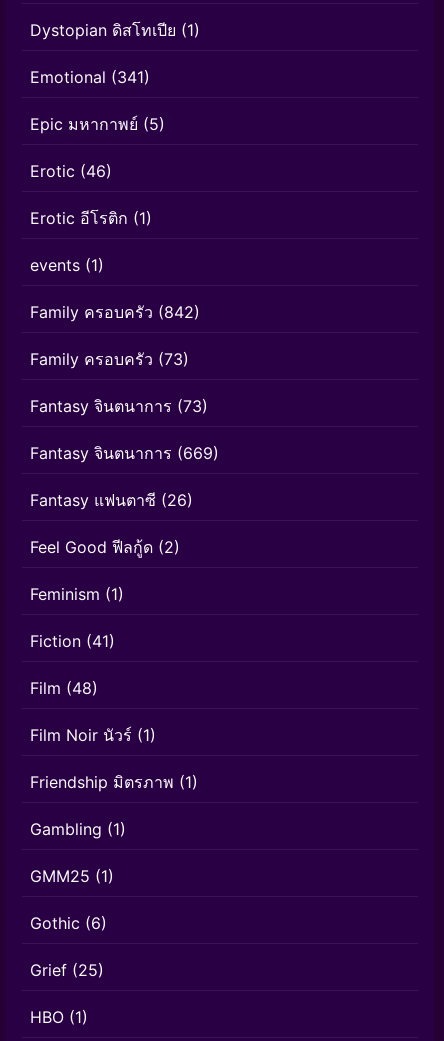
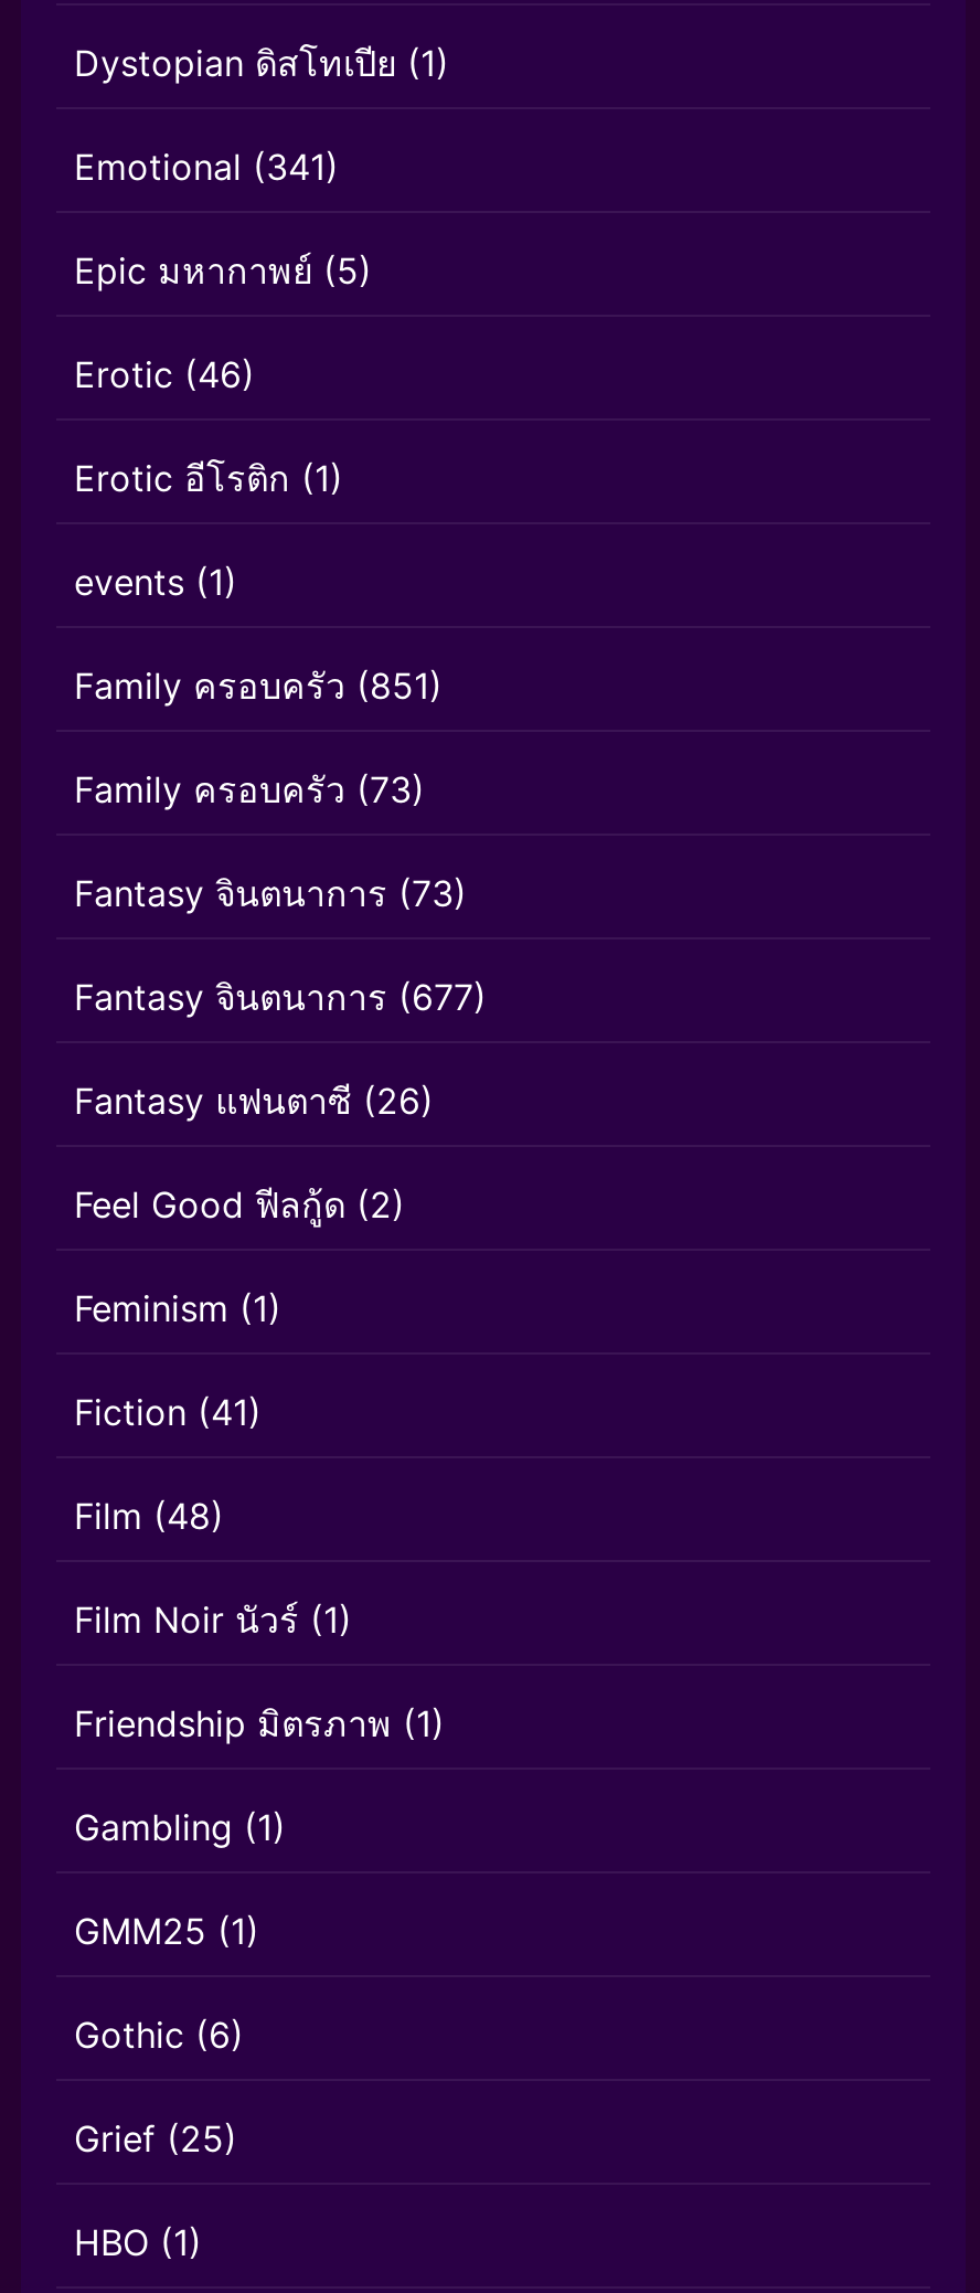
[30,302,200,322] Family ครอบครัว(842) -> [74,663,443,707] Family ครอบครัว(851)
[30,443,219,463] Fantasy จินตนาการ(669) -> [74,975,487,1019] Fantasy จินตนาการ(677)

